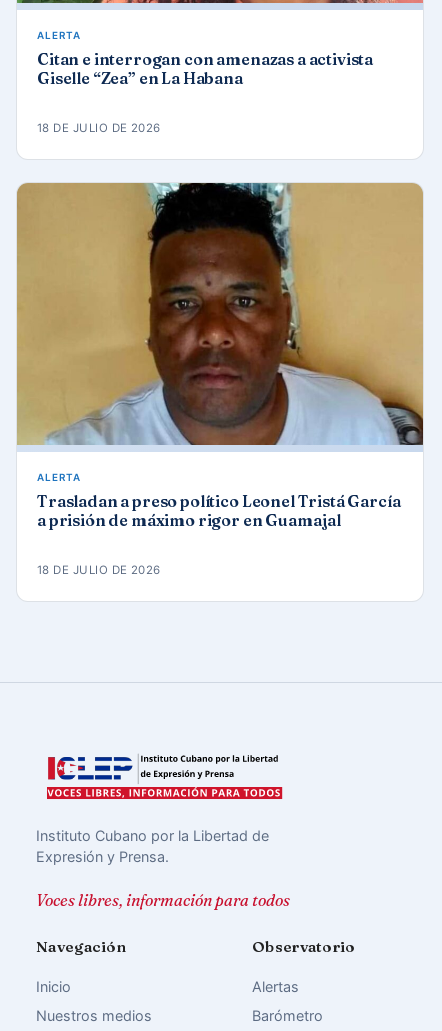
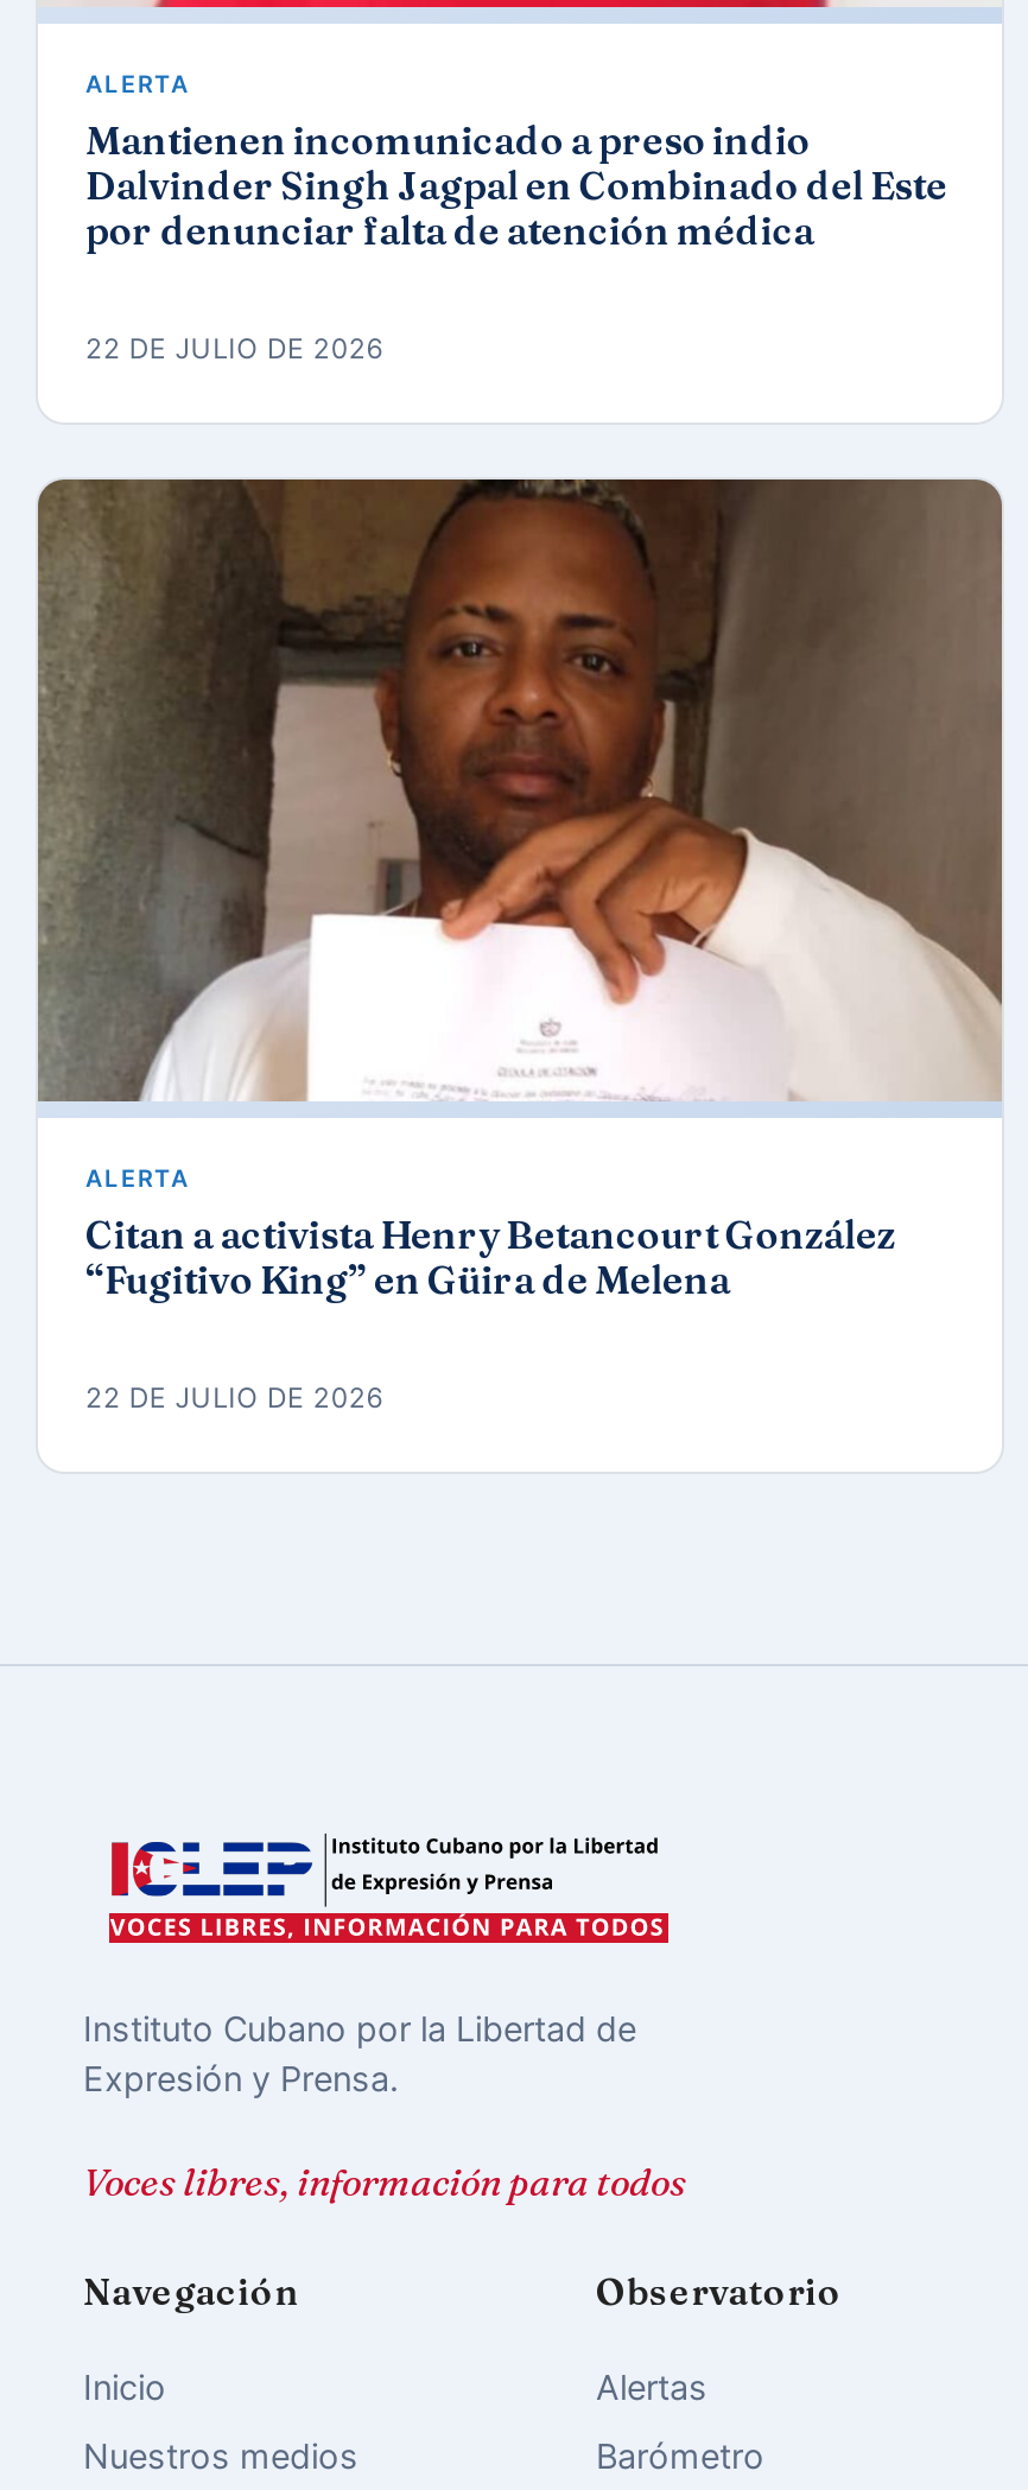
[37,49,373,88] Citan e interrogan con amenazas a activista | Giselle “Zea” en La Habana -> [85,117,947,254] Mantienen incomunicado a preso indio | Dalvinder Singh Jagpal en Combinado del Este | por denunciar falta de atención médica
[37,121,161,135] 18 DE JULIO DE 2026 -> [85,333,384,366] 22 DE JULIO DE 2026
[17,182,423,446] [image] -> [38,477,1002,1104] [image]
[37,491,400,530] Trasladan a preso político Leonel Tristá García | a prisión de máximo rigor en Guamajal -> [85,1210,895,1303] Citan a activista Henry Betancourt González | “Fugitivo King” en Güira de Melena
[37,563,161,577] 18 DE JULIO DE 2026 -> [85,1381,384,1414] 22 DE JULIO DE 2026

